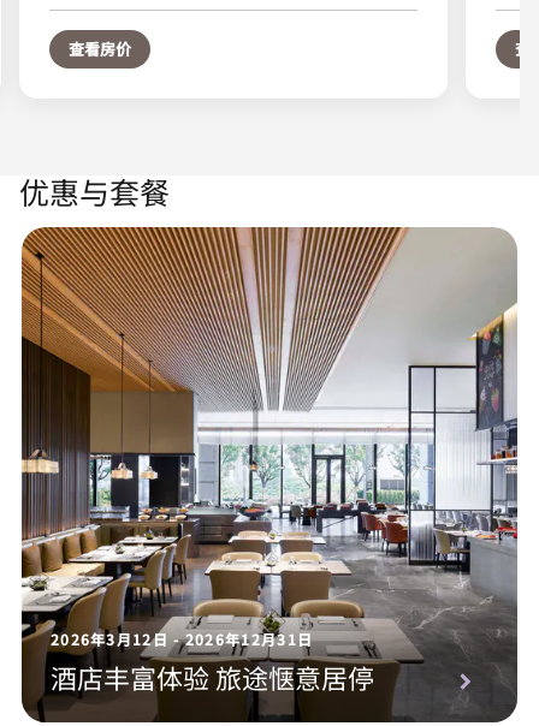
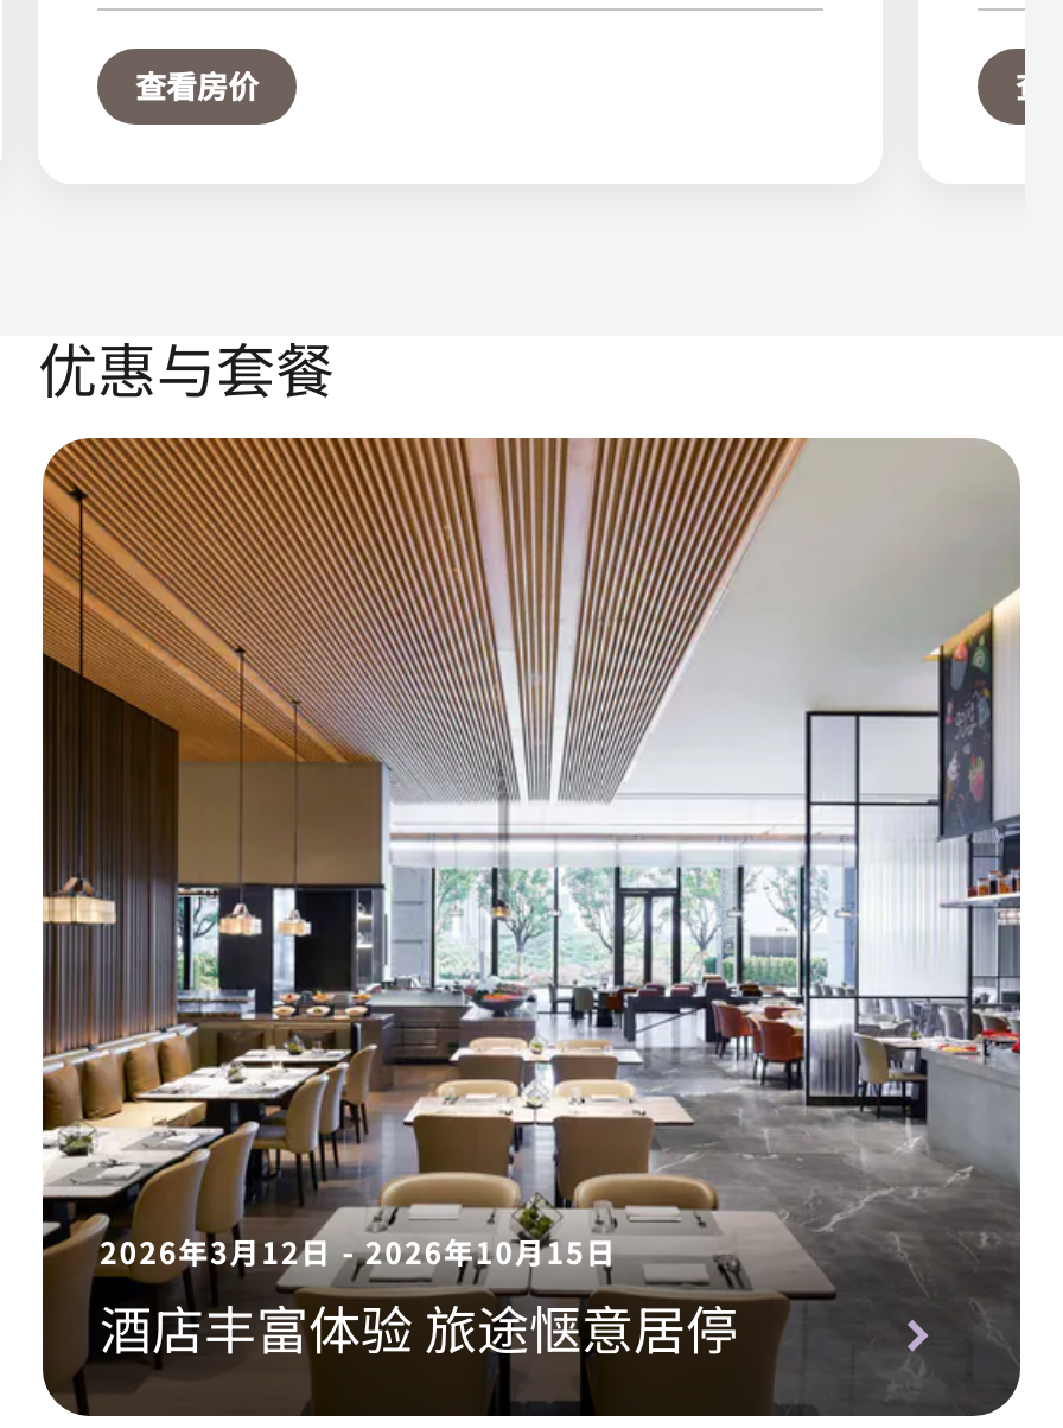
[51,629,313,649] 2026年3月12日 - 2026年12月31日 -> [100,1231,617,1271] 2026年3月12日 - 2026年10月15日

